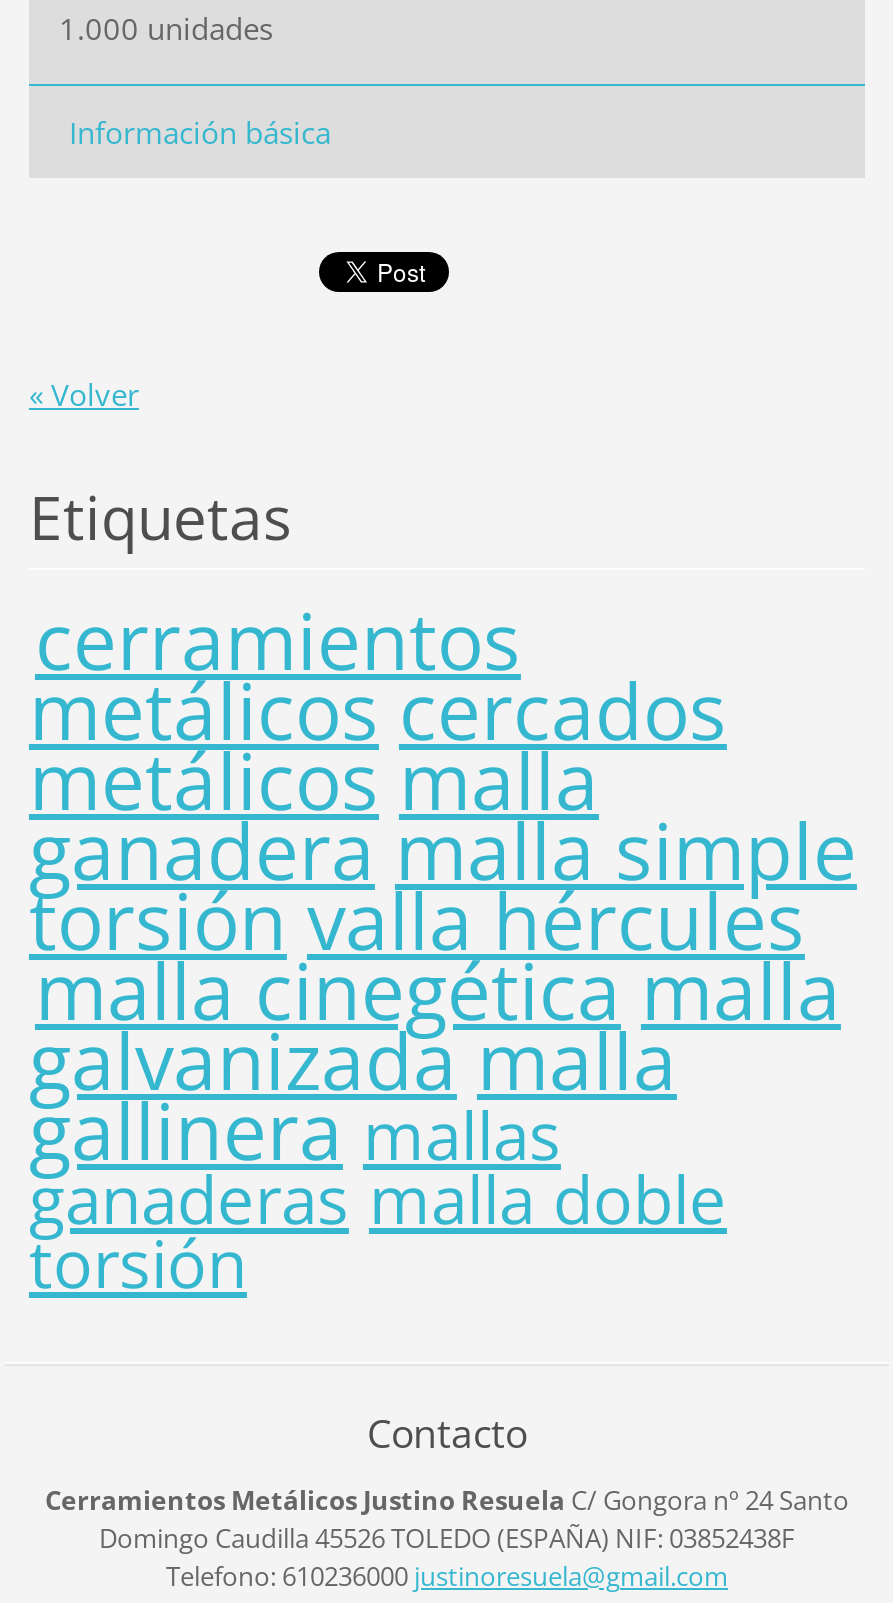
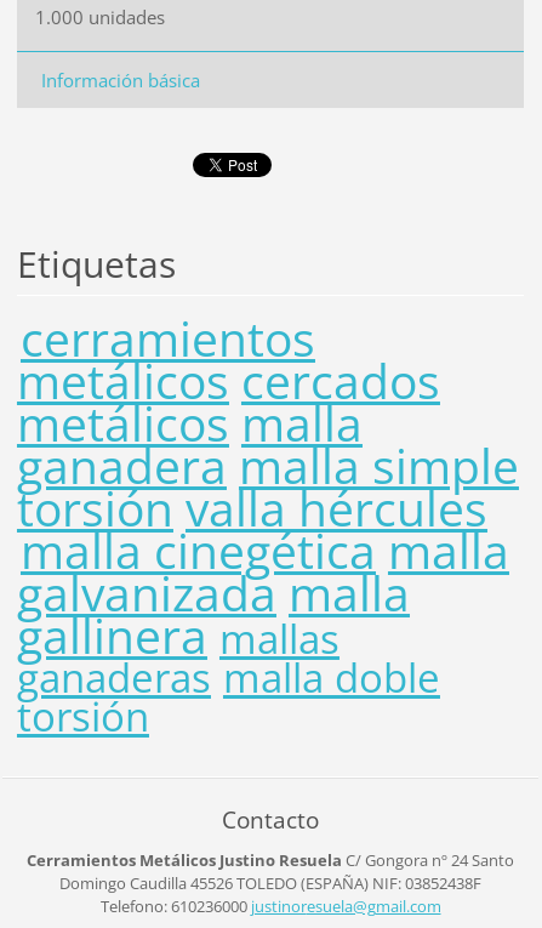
[29,374,139,414] « Volver -> none

